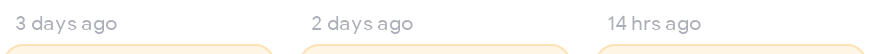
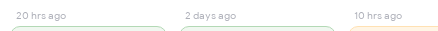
[15,10,117,36] 3 days ago -> [16,9,66,22] 20 hrs ago
[607,10,701,36] 14 hrs ago -> [354,9,402,22] 10 hrs ago

